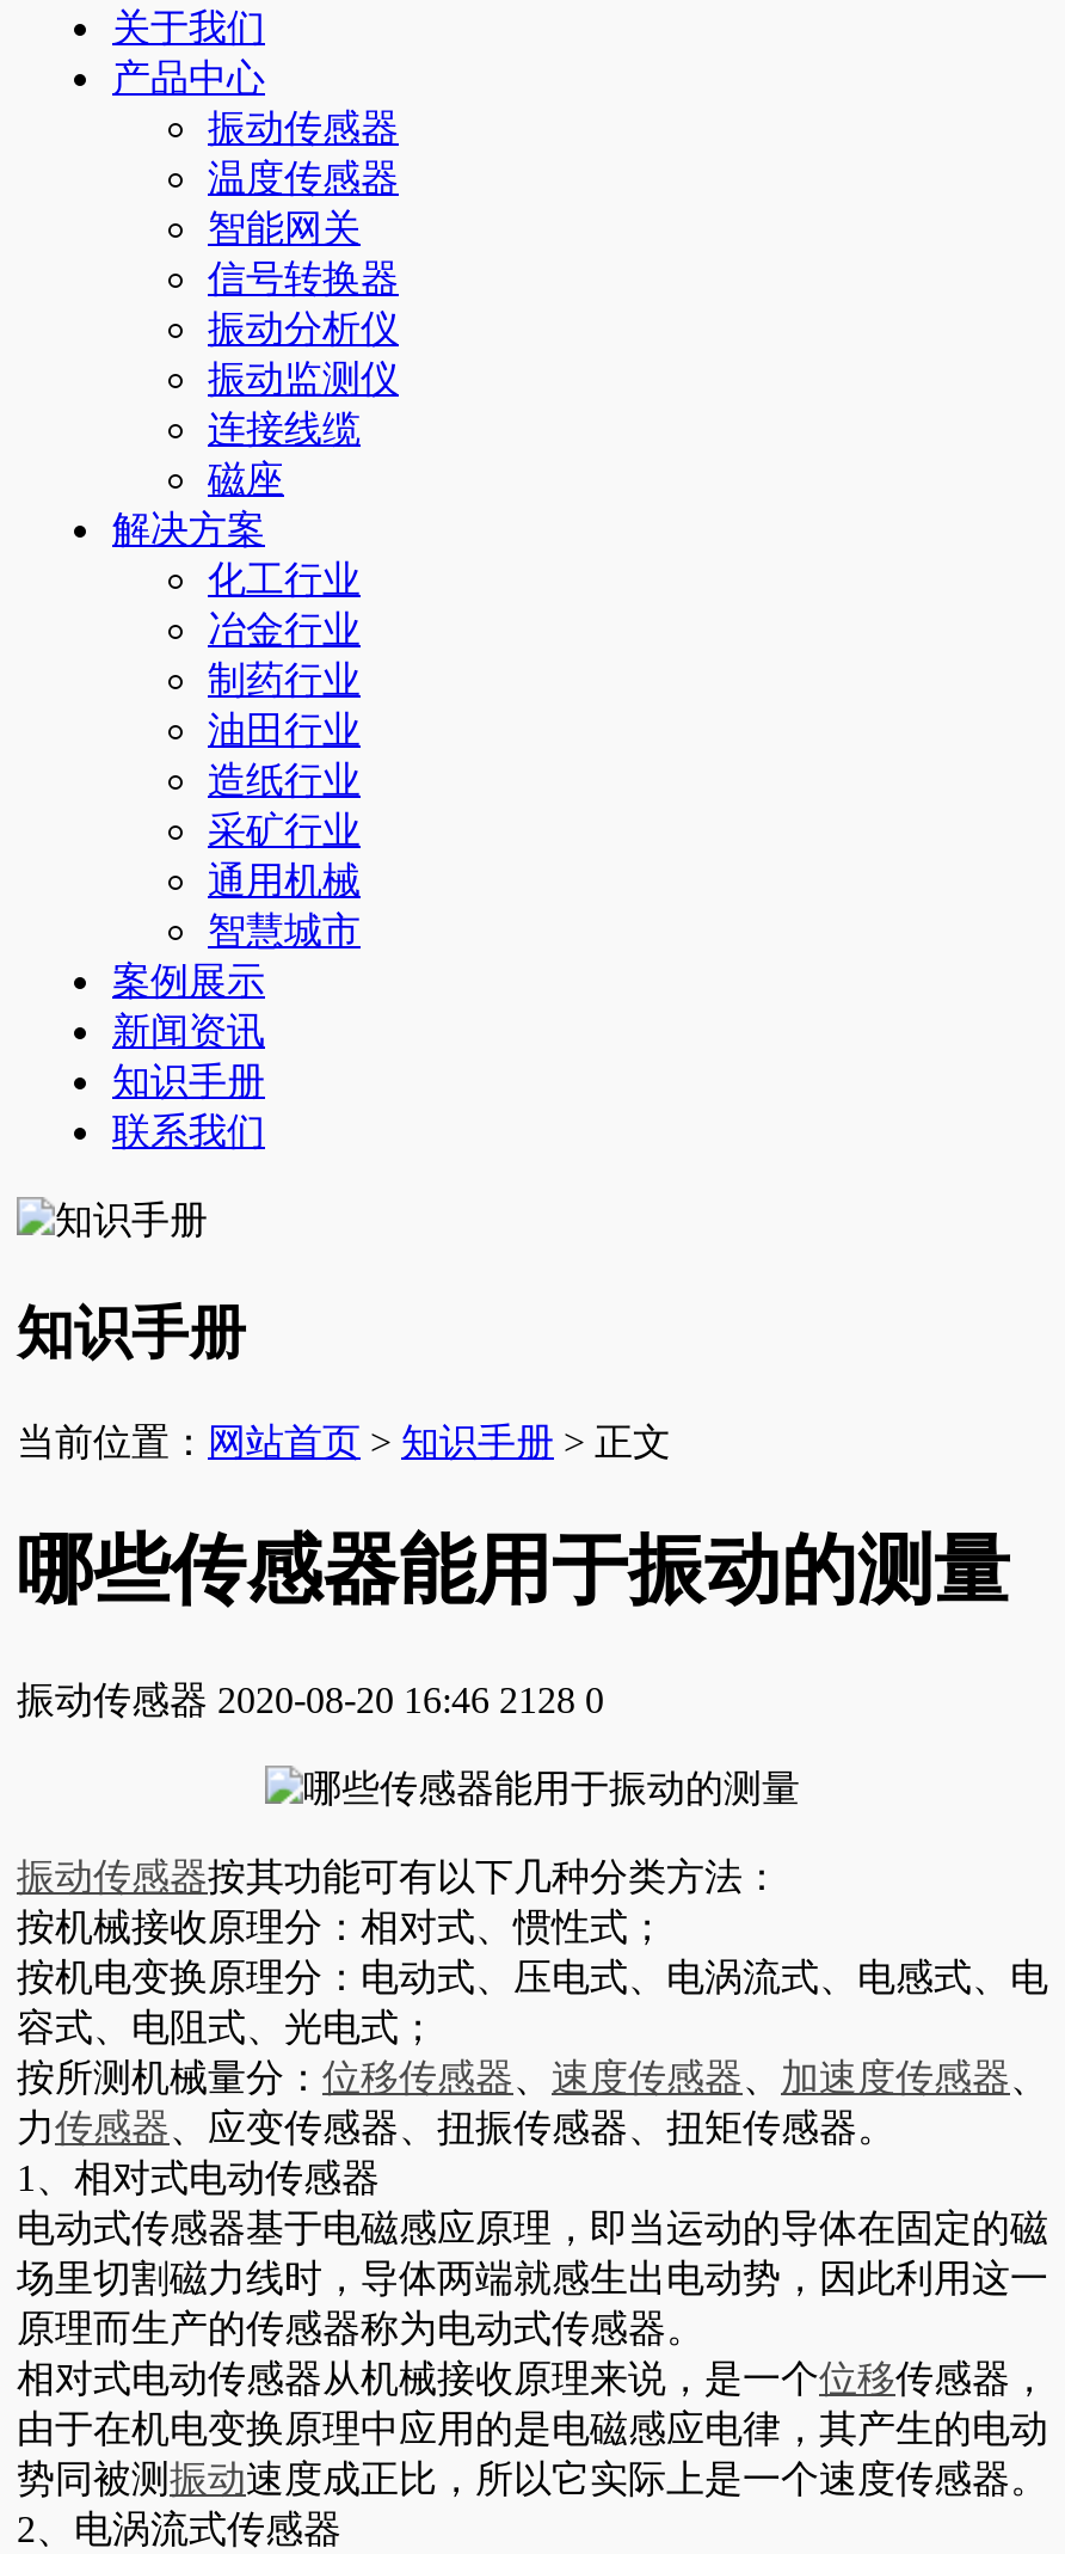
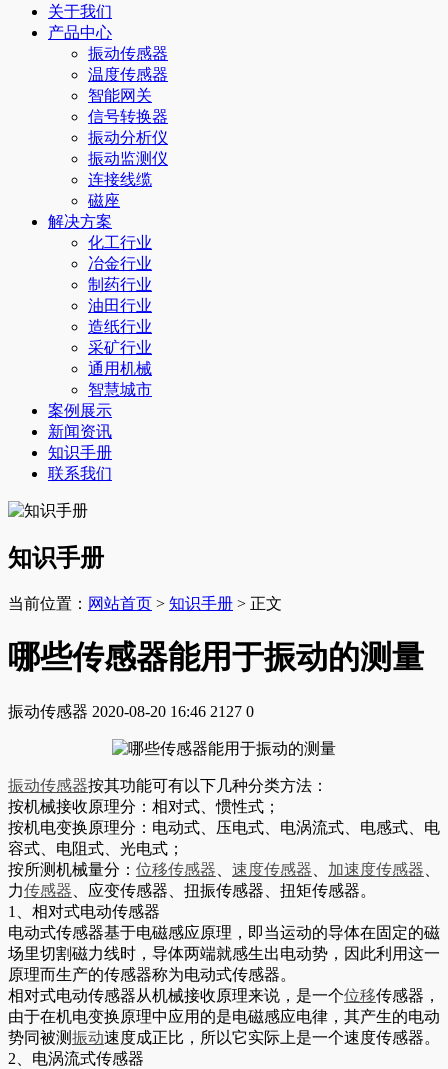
[17,1678,604,1719] 振动传感器2020-08-20 16:46 2128 0 -> [8,702,254,719] 振动传感器2020-08-20 16:46 2127 0

